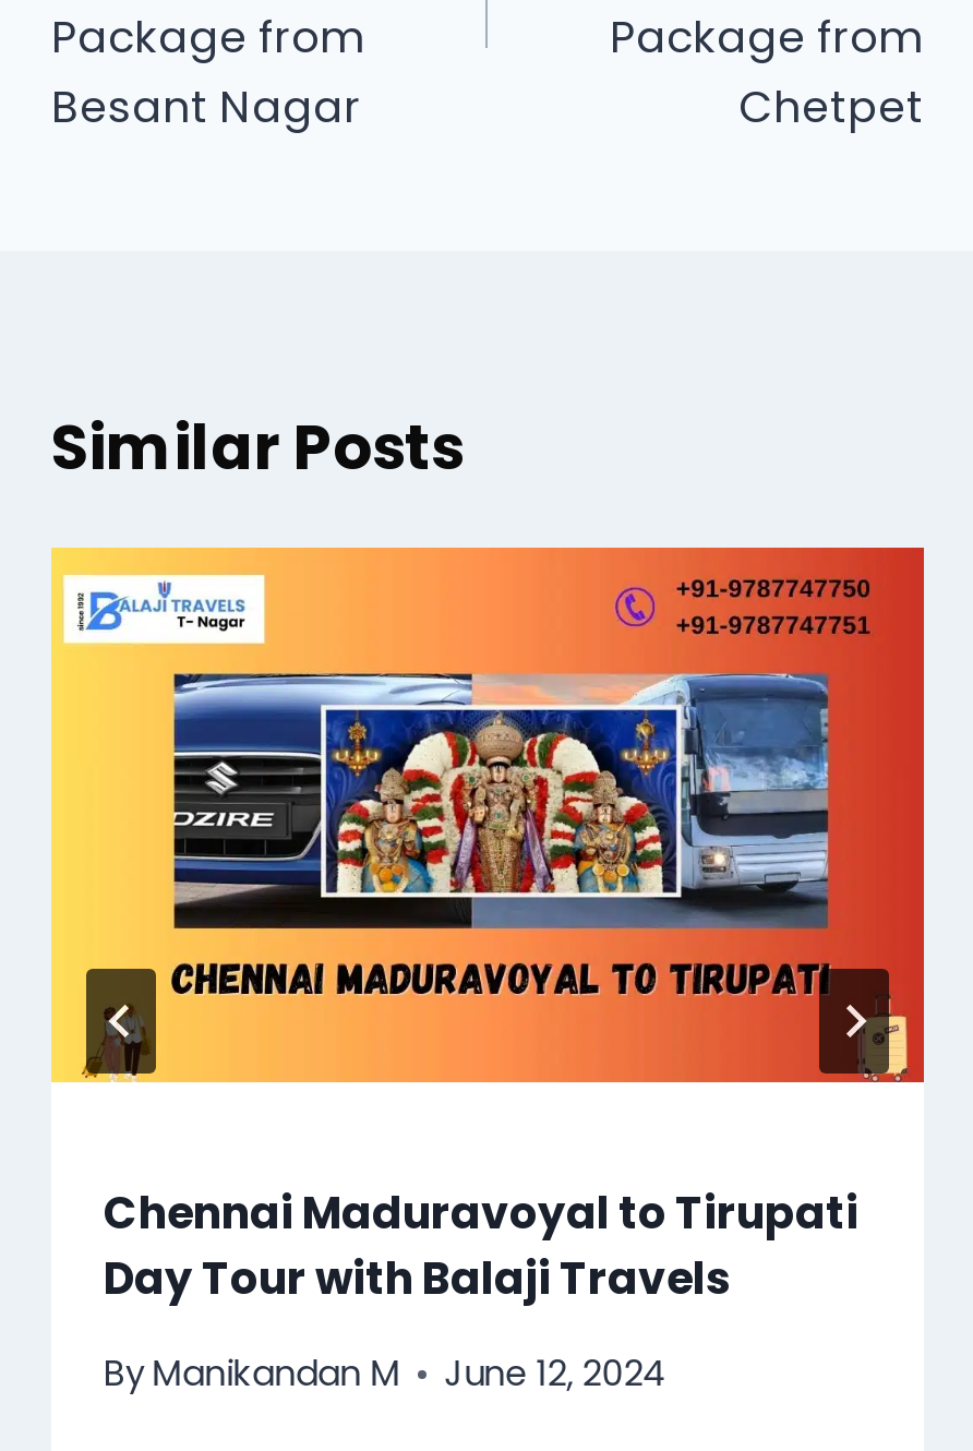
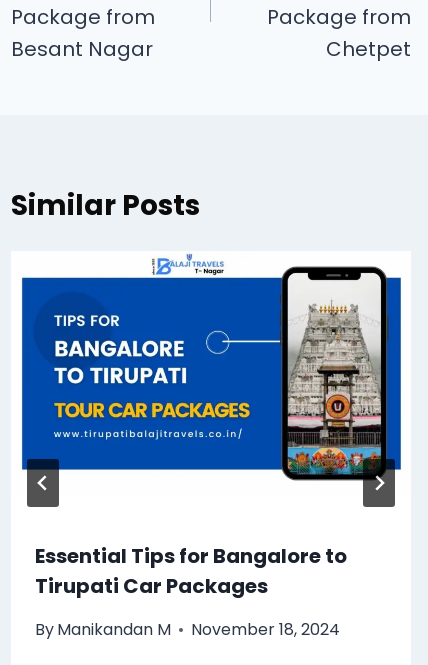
[49,545,926,1310] [image] | Chennai Maduravoyal to Tirupati | Day Tour with Balaji Travels -> [11,251,411,600] [image] | Essential Tips for Bangalore to | Tirupati Car Packages
[104,1349,667,1399] By Manikandan M June 12, 2024 -> [35,618,340,641] By Manikandan M November 18, 2024

